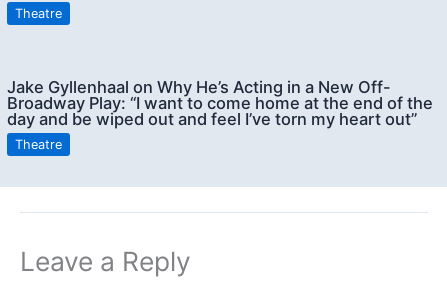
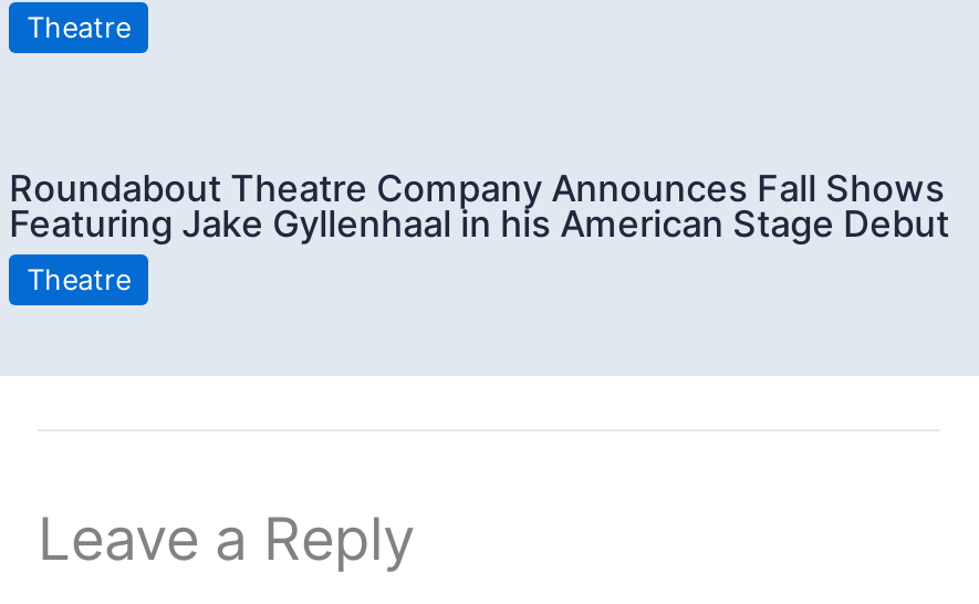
[7,76,433,128] Jake Gyllenhaal on Why He’s Acting in a New Off- | Broadway Play: “I want to come home at the end of the | day and be wiped out and feel I’ve torn my heart out” -> [9,166,950,246] Roundabout Theatre Company Announces Fall Shows | Featuring Jake Gyllenhaal in his American Stage Debut

